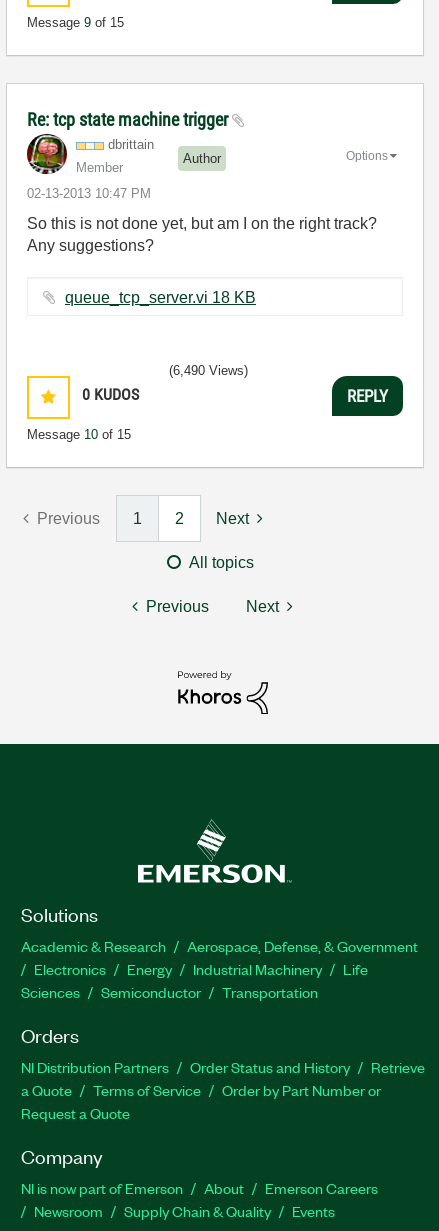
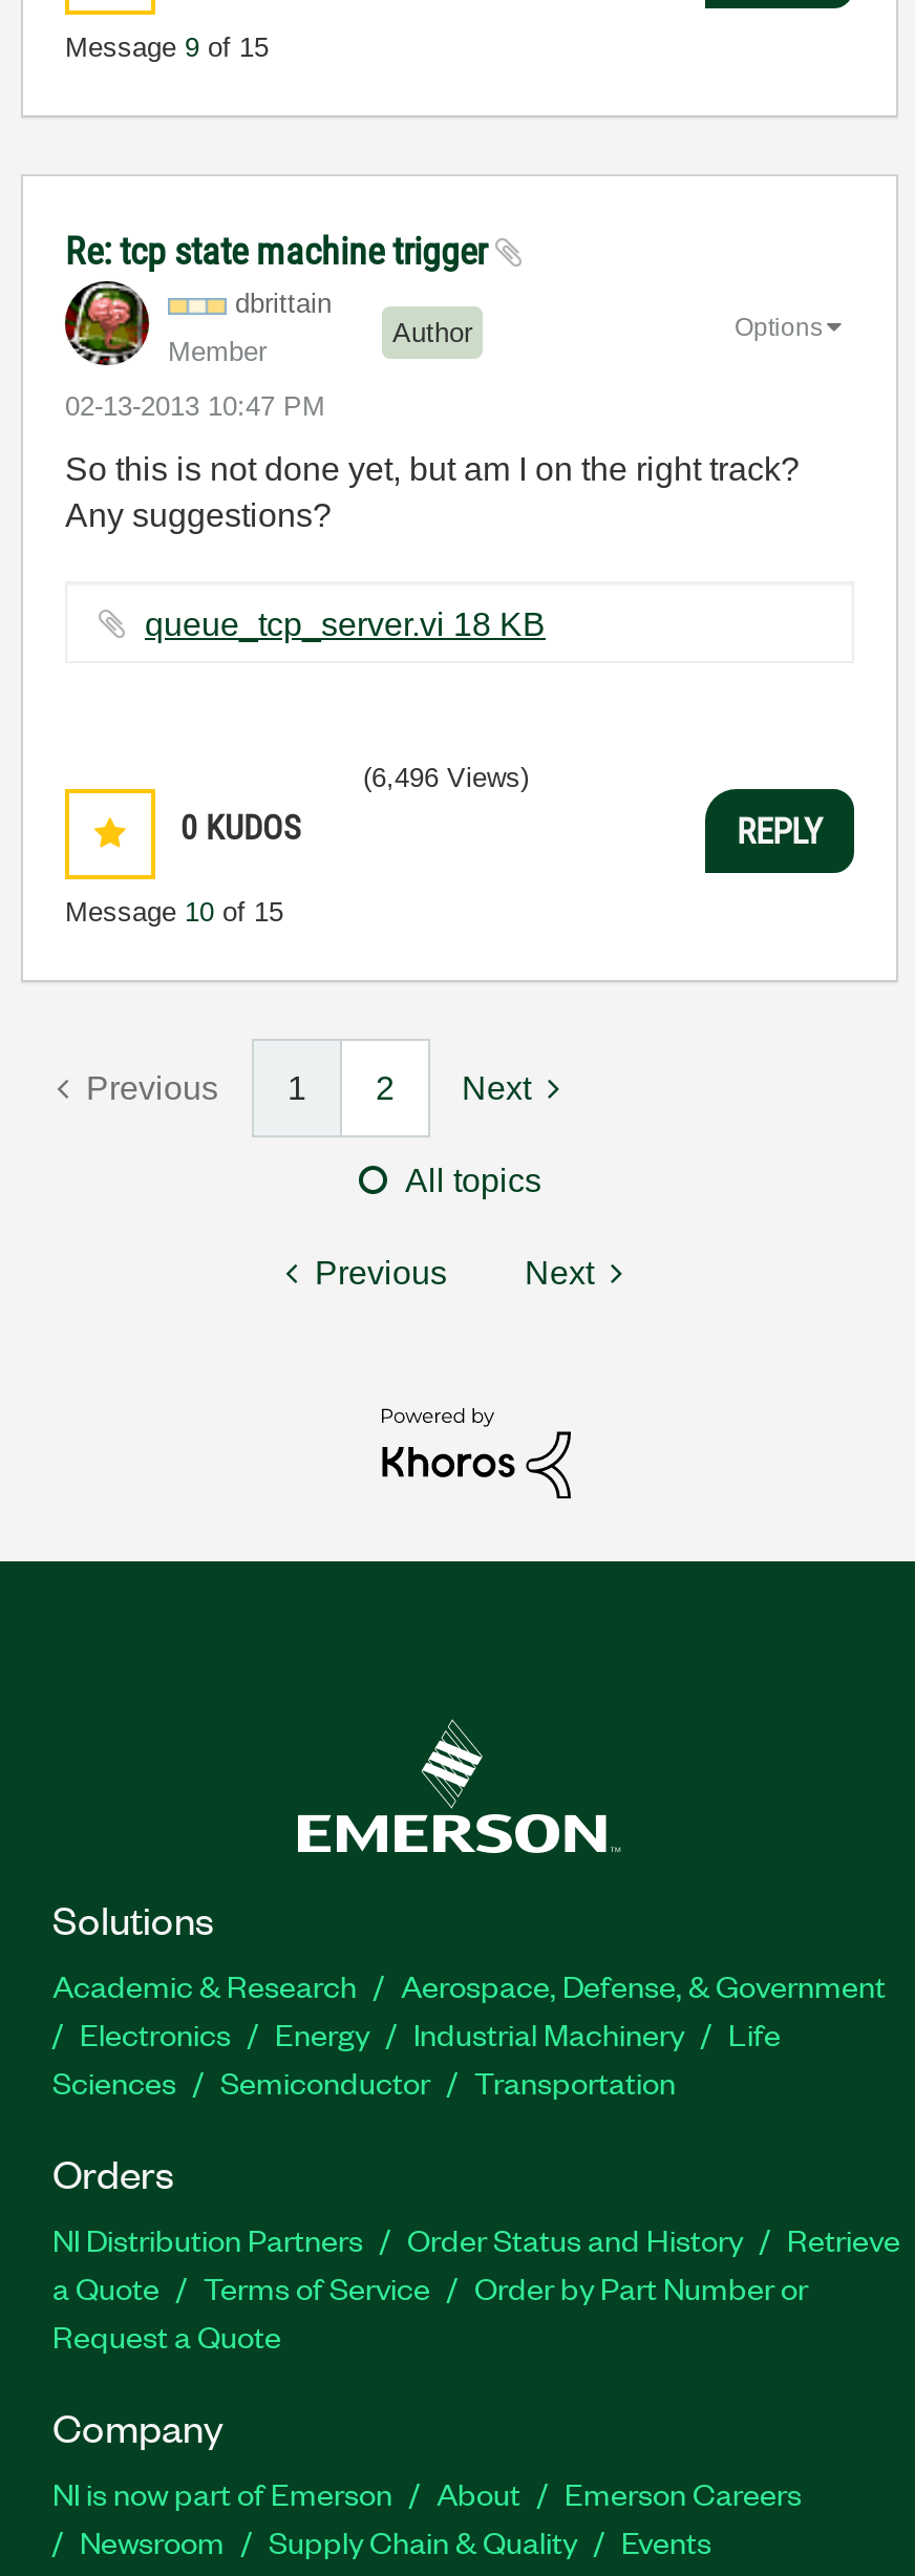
[169,363,248,378] (6,490 Views) -> [363,762,529,793] (6,496 Views)

